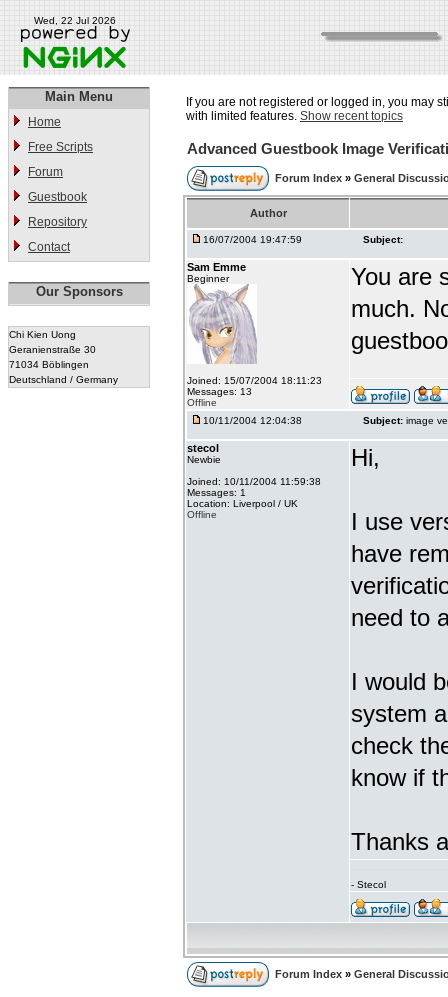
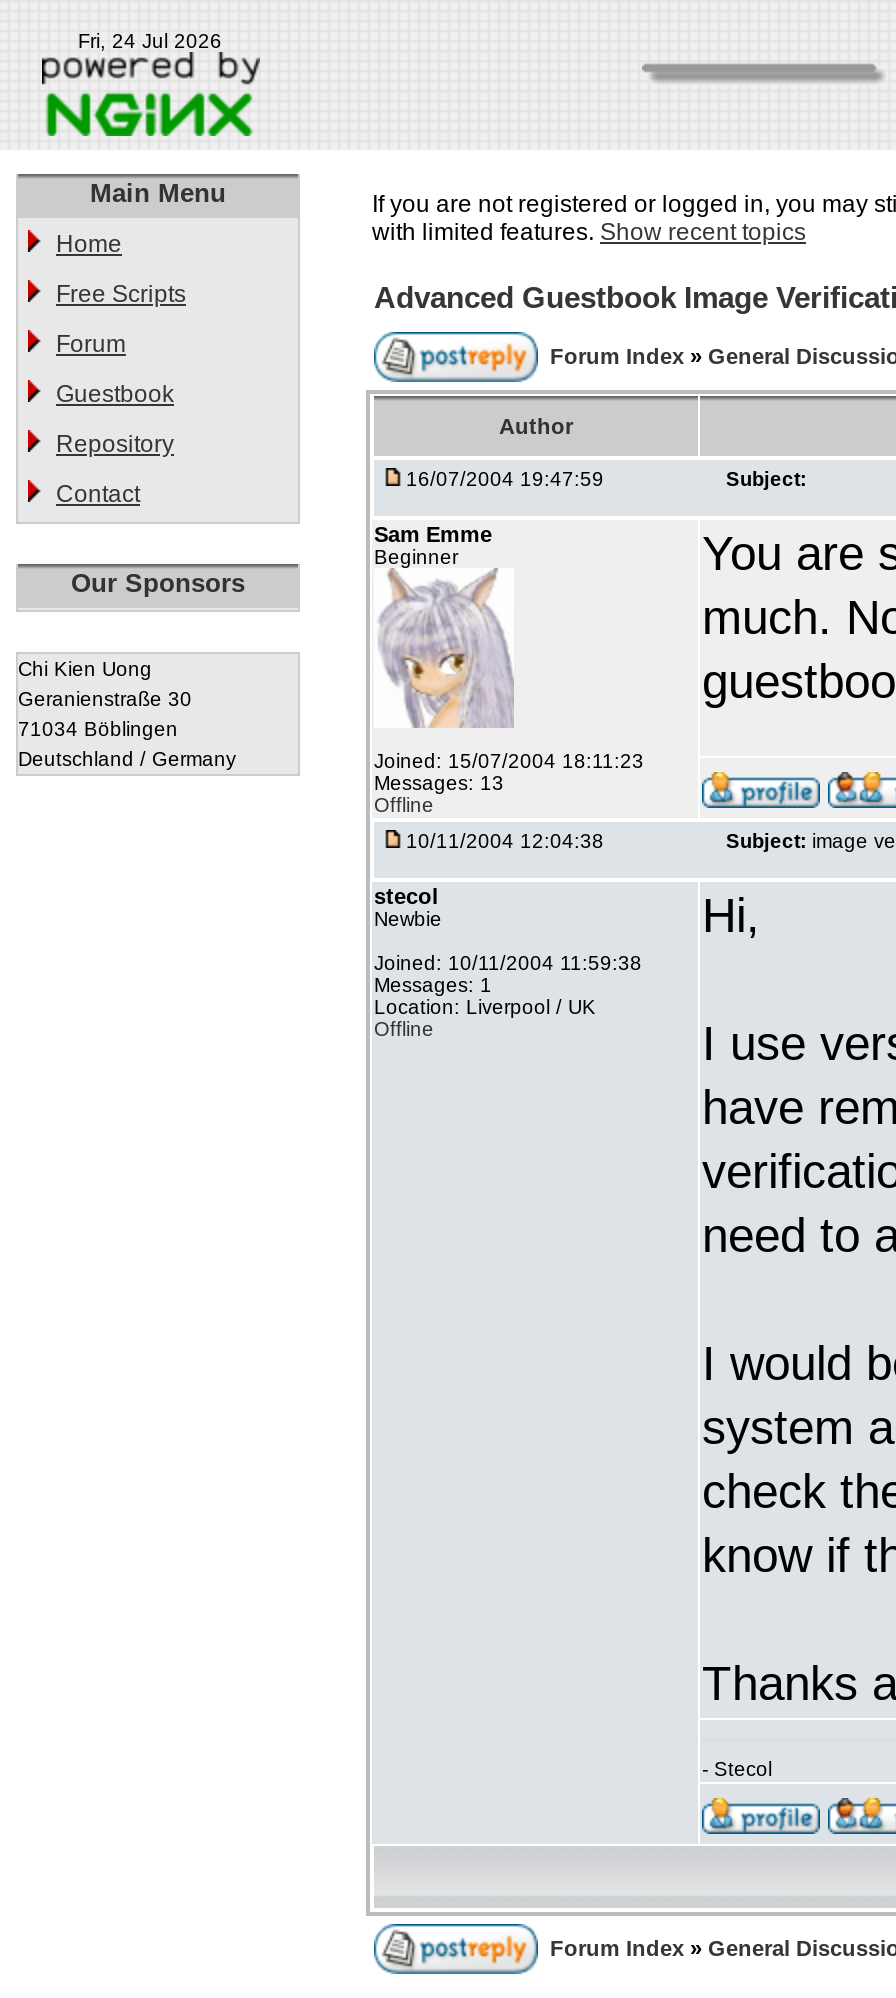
[34,15,116,26] Wed, 22 Jul 2026 -> [78,30,222,52] Fri, 24 Jul 2026

